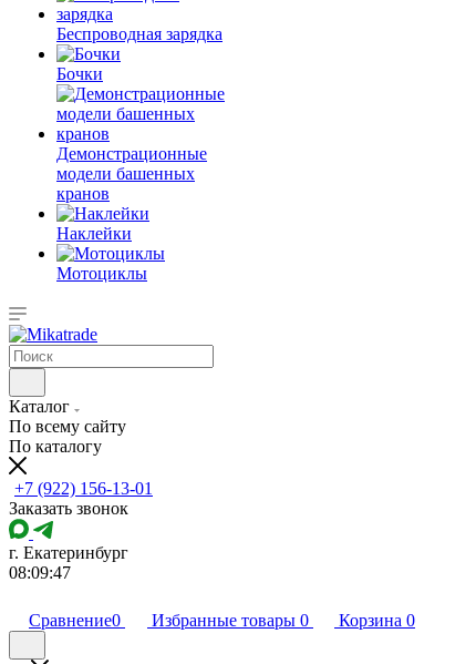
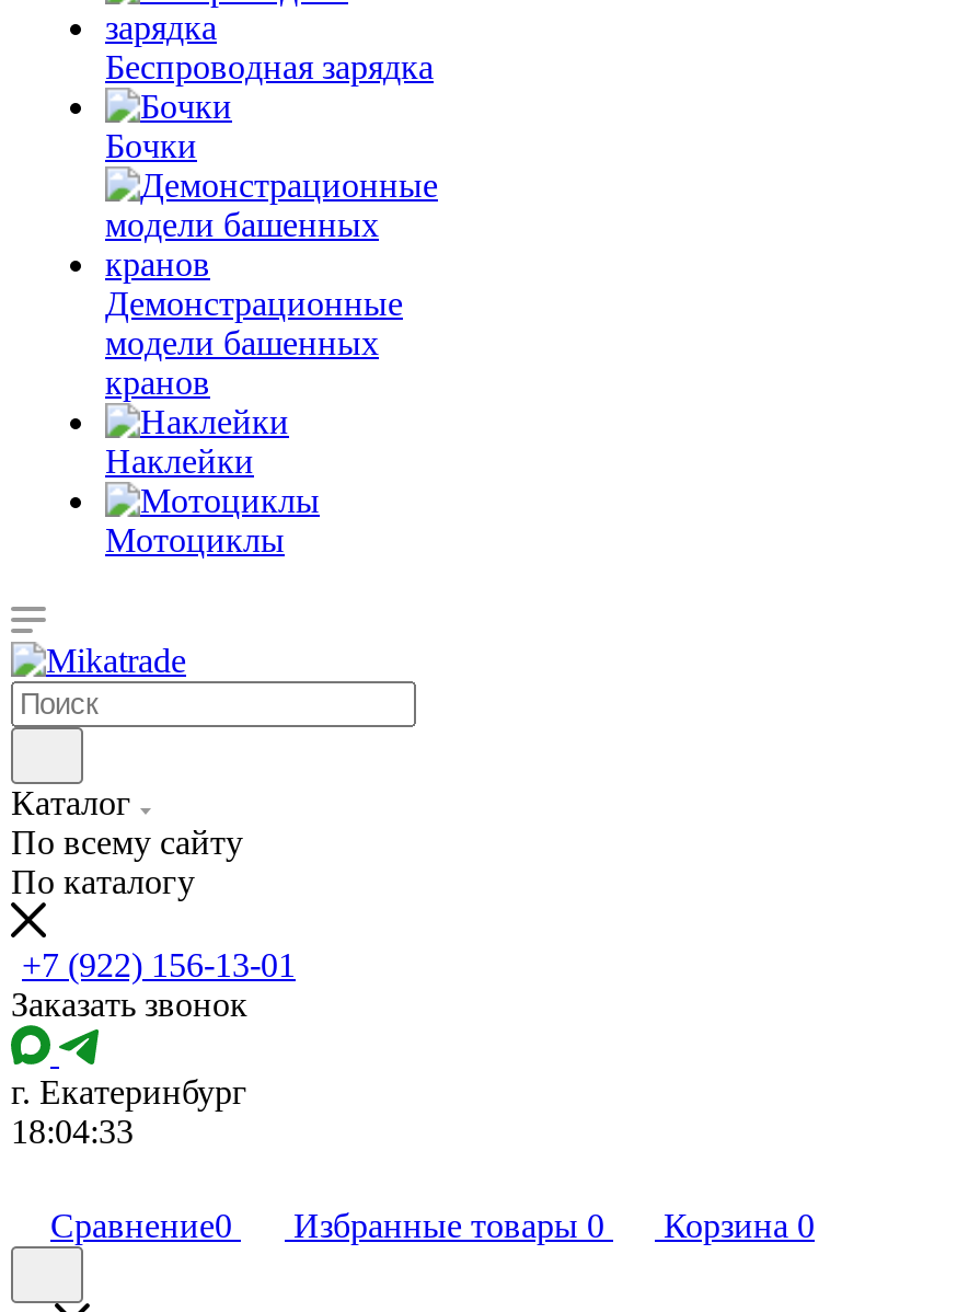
[9,563,71,582] 08:09:47 -> [11,1113,134,1150] 18:04:33

